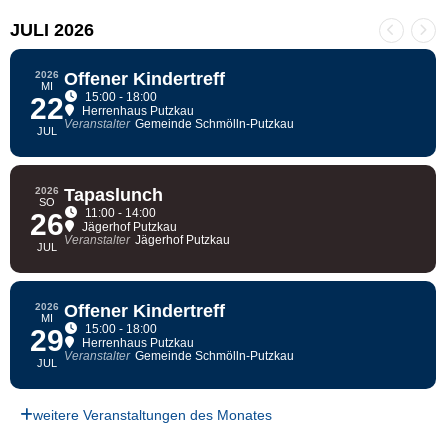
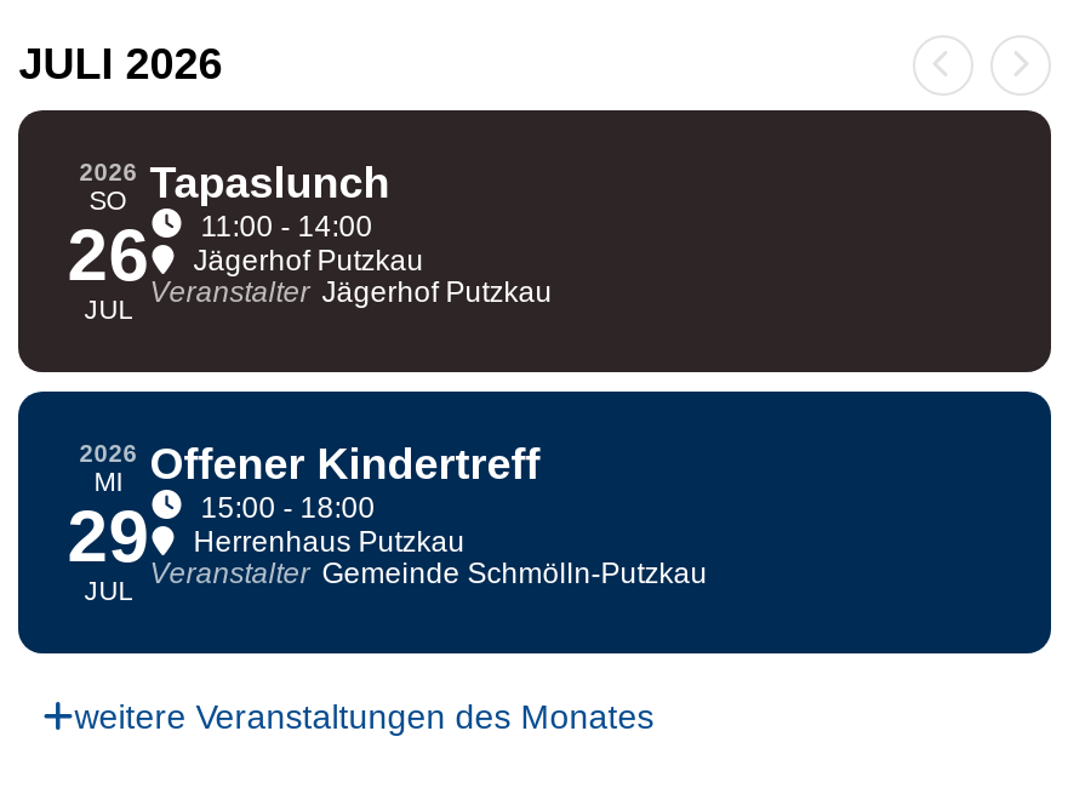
[30,69,64,137] 2026 | MI | 22 | JUL -> none
[64,69,294,131] Offener Kindertreff | 15:00 - 18:00 | Herrenhaus Putzkau | Veranstalter Gemeinde Schmölln-Putzkau -> none

